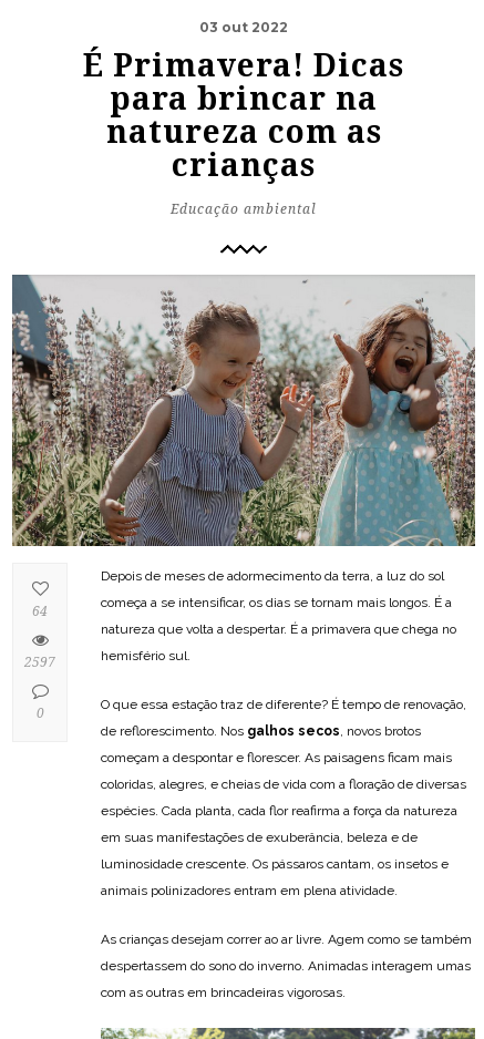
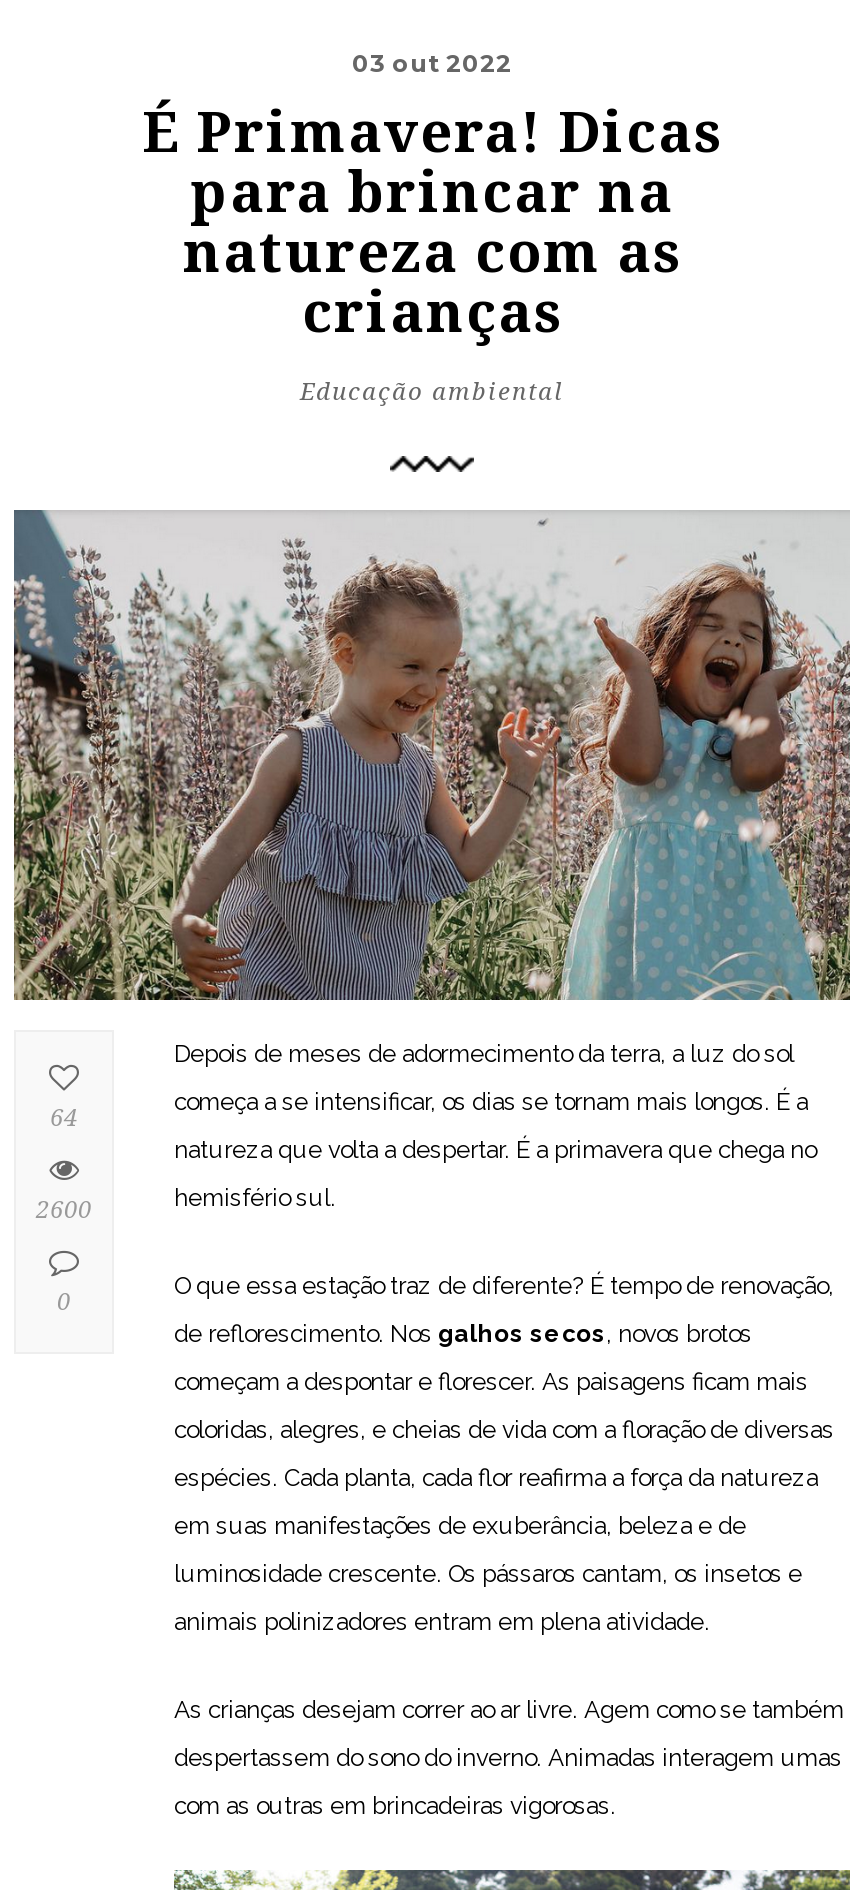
[24,655,55,670] 2597 -> [36,1196,92,1224] 2600

